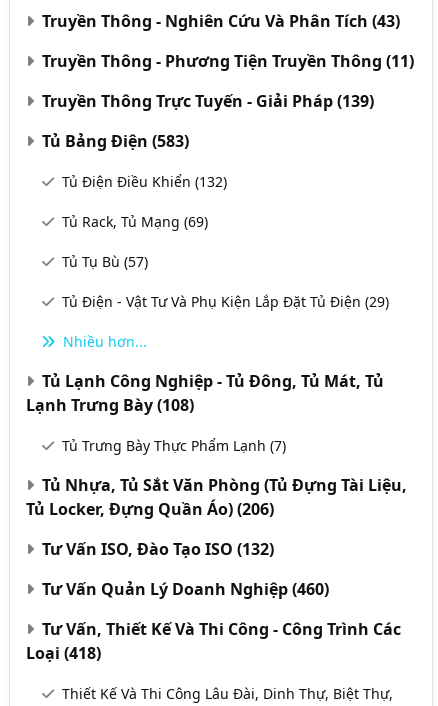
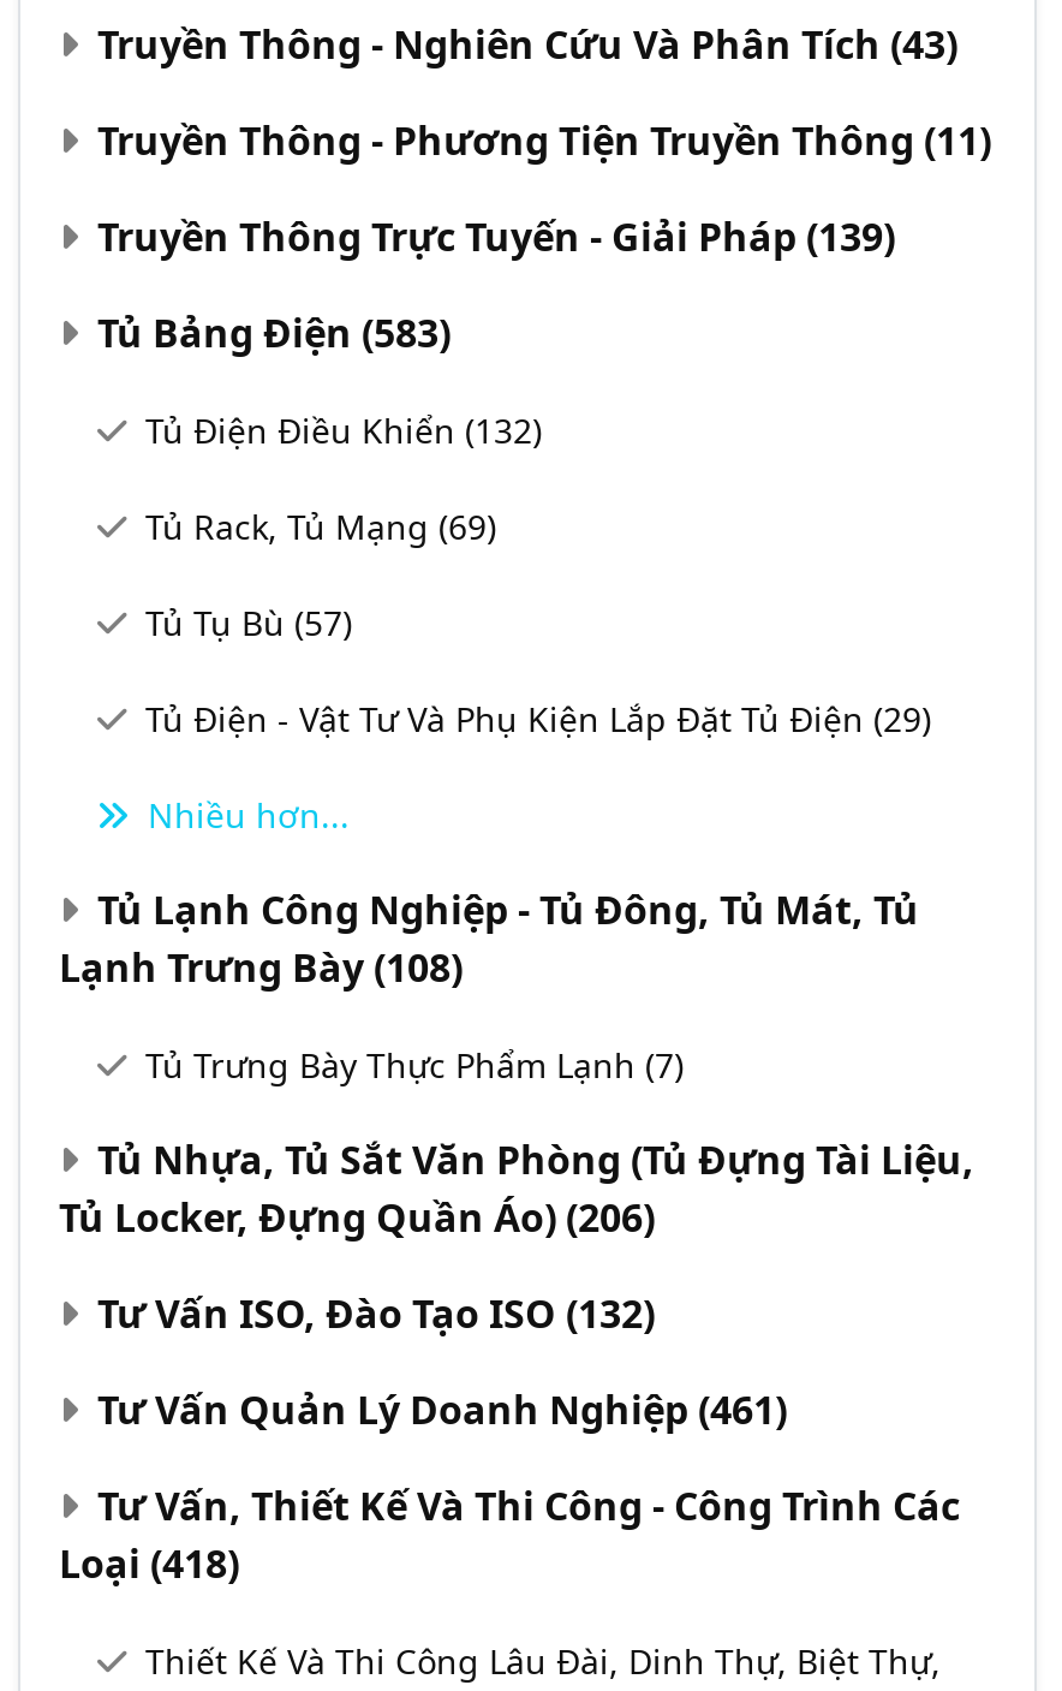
[42,578,329,600] Tư Vấn Quản Lý Doanh Nghiệp (460) -> [97,1383,787,1436] Tư Vấn Quản Lý Doanh Nghiệp (461)

